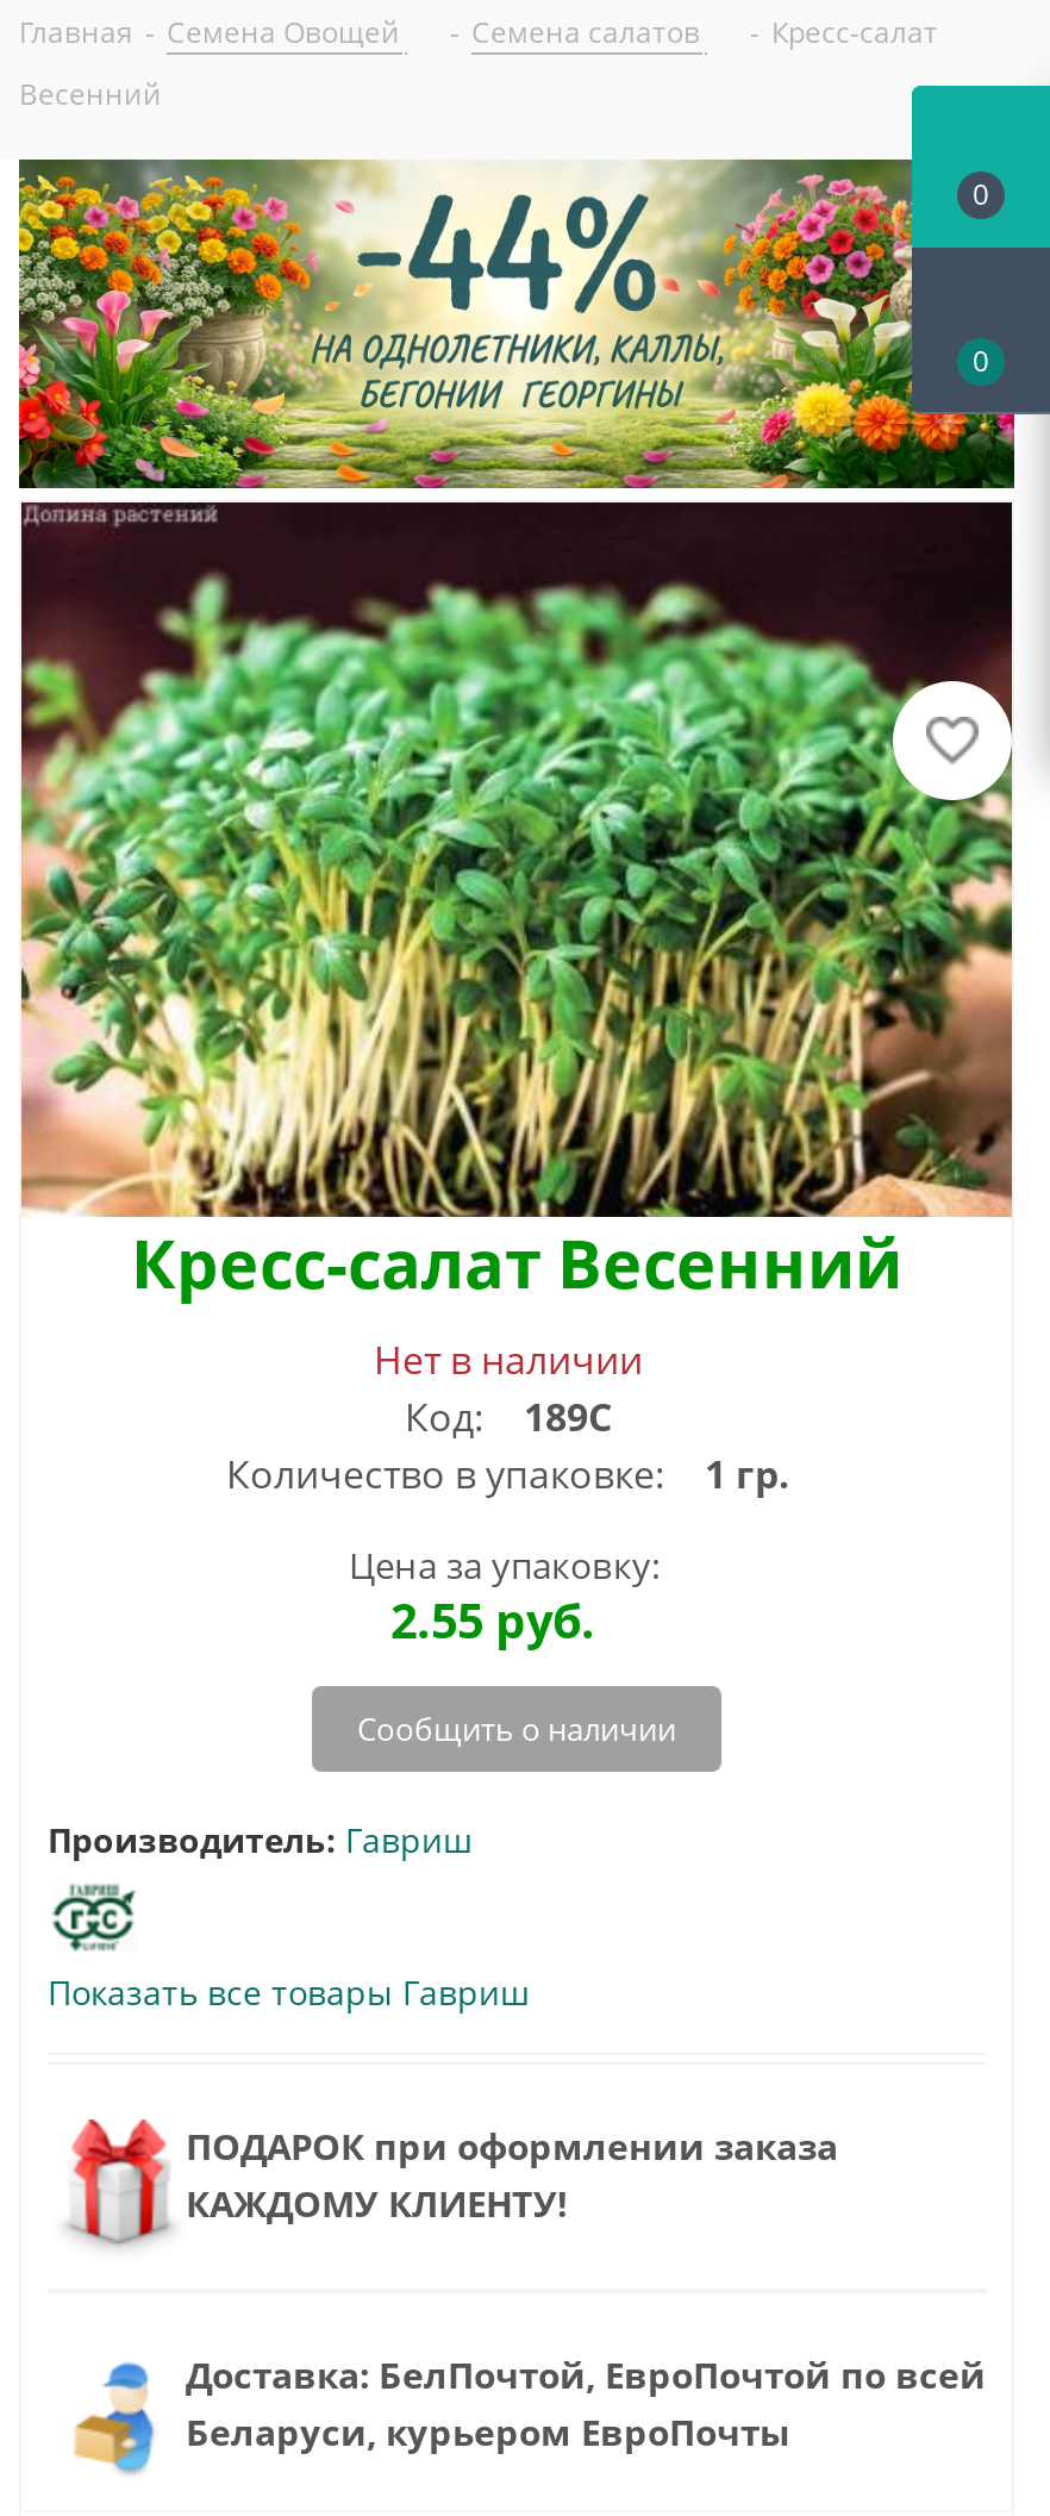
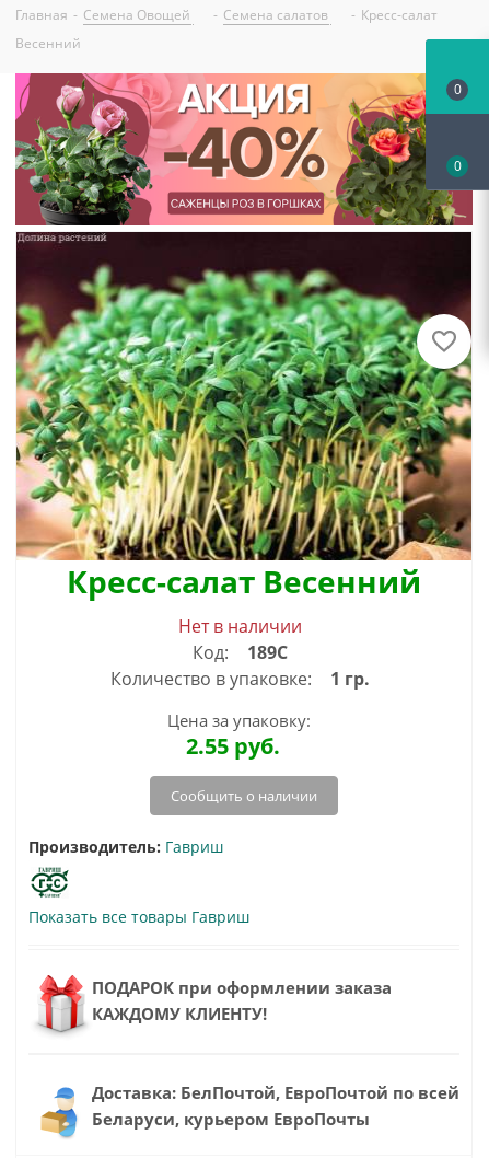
[17,157,1017,491] [image] -> [14,72,474,227] [image]

